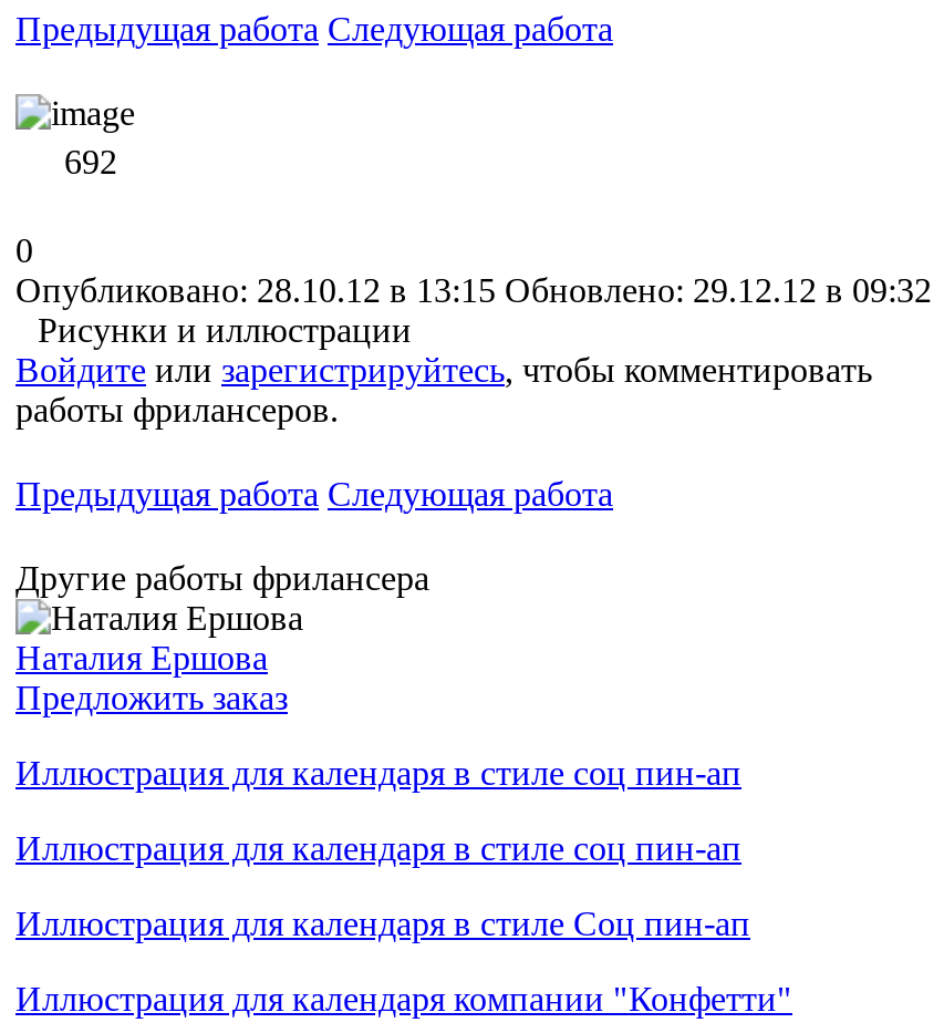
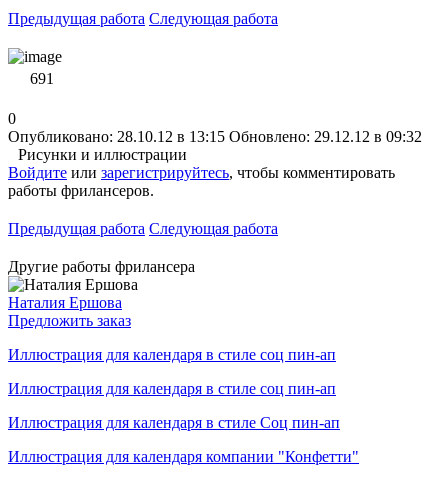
[55,142,117,180] 692 -> [26,70,54,87] 691

